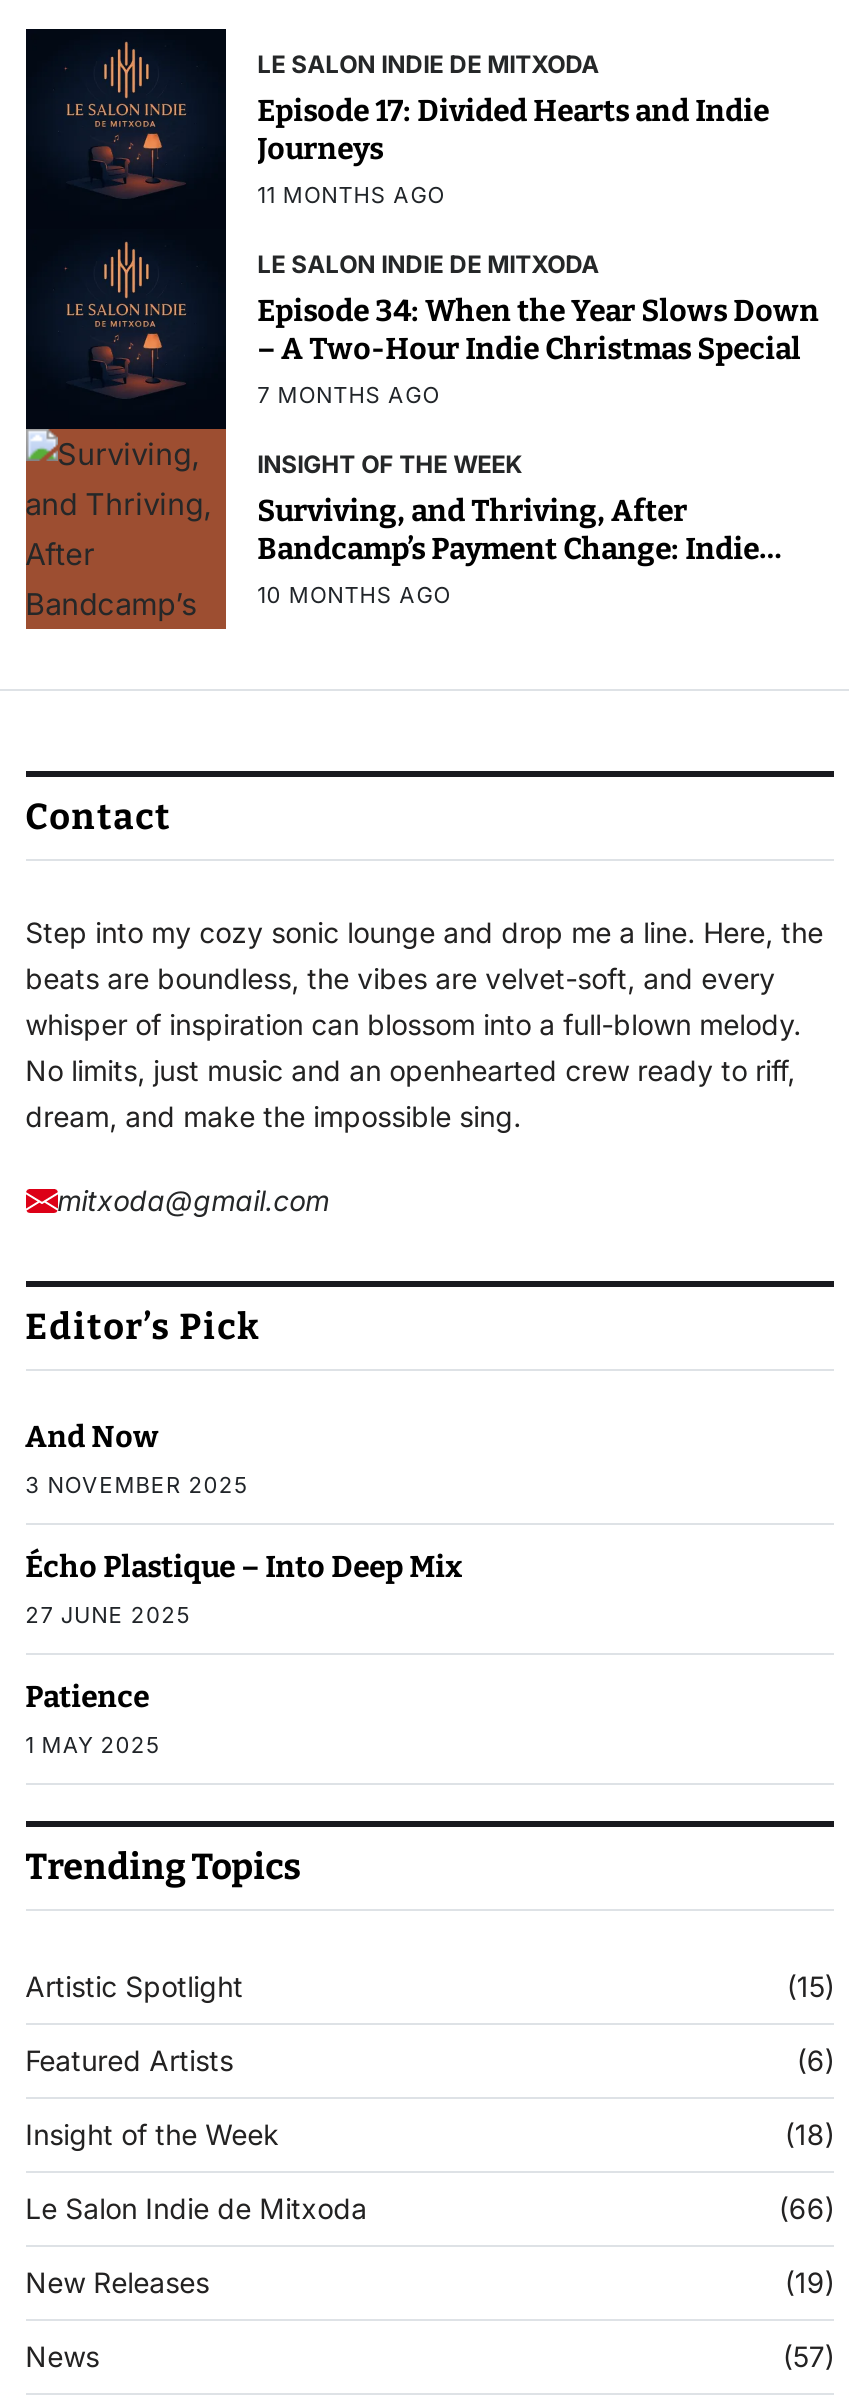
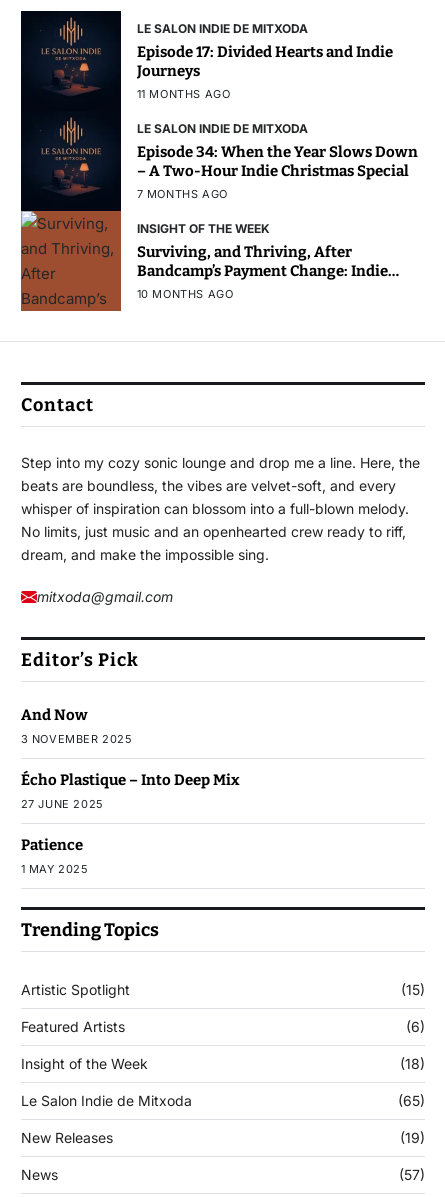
[779,2191,835,2225] (66) -> [398,1092,425,1109] (65)

